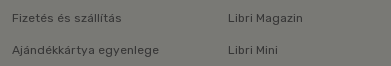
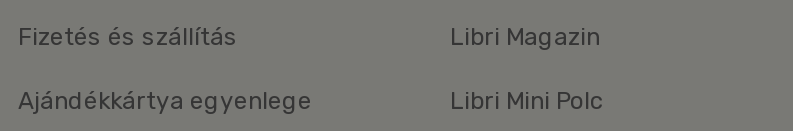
[228,43,278,57] Libri Mini -> [450,87,604,115] Libri Mini Polc

